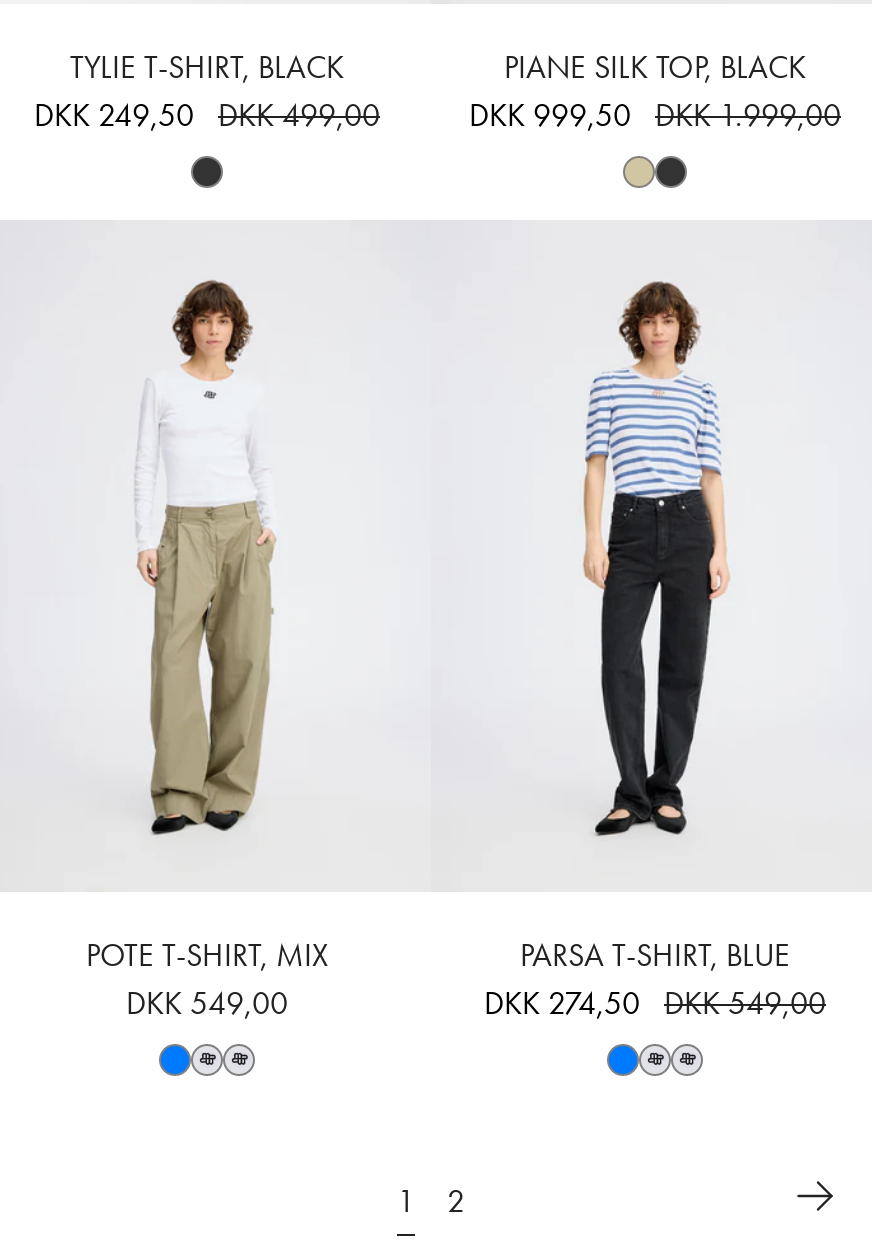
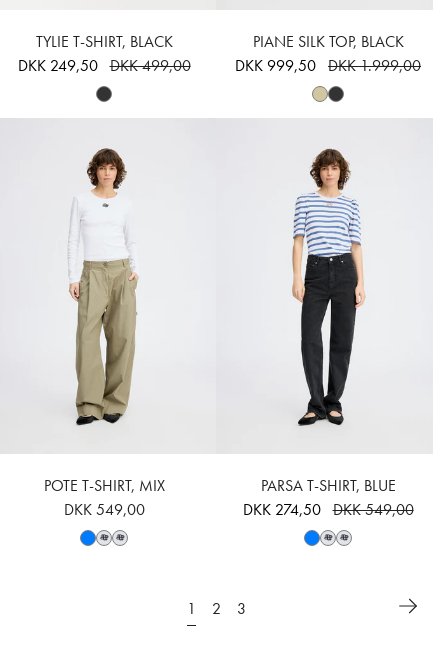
none -> [236,598,245,619] 3

